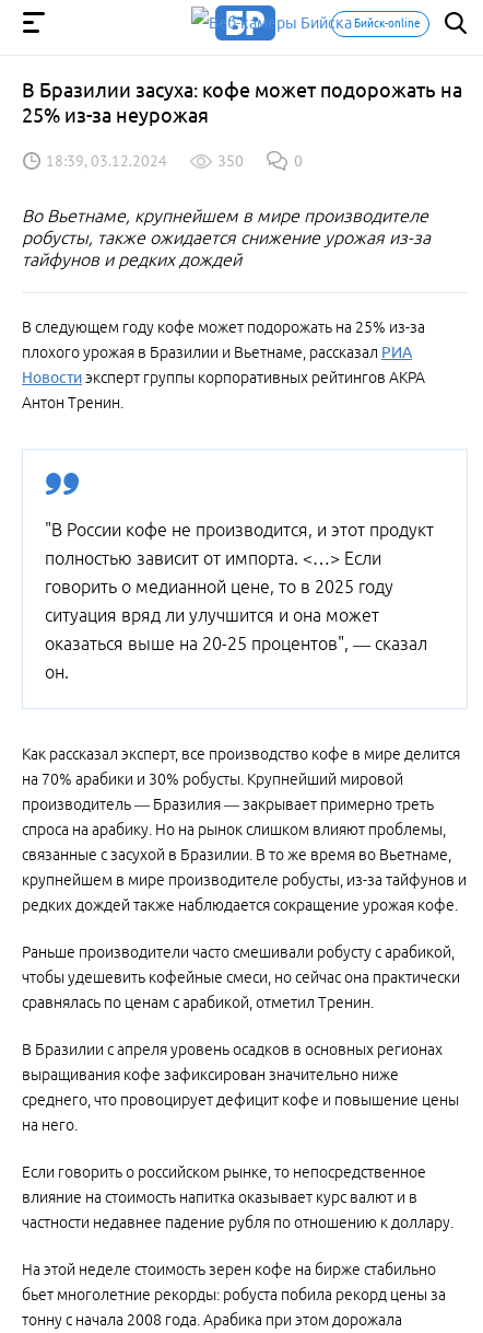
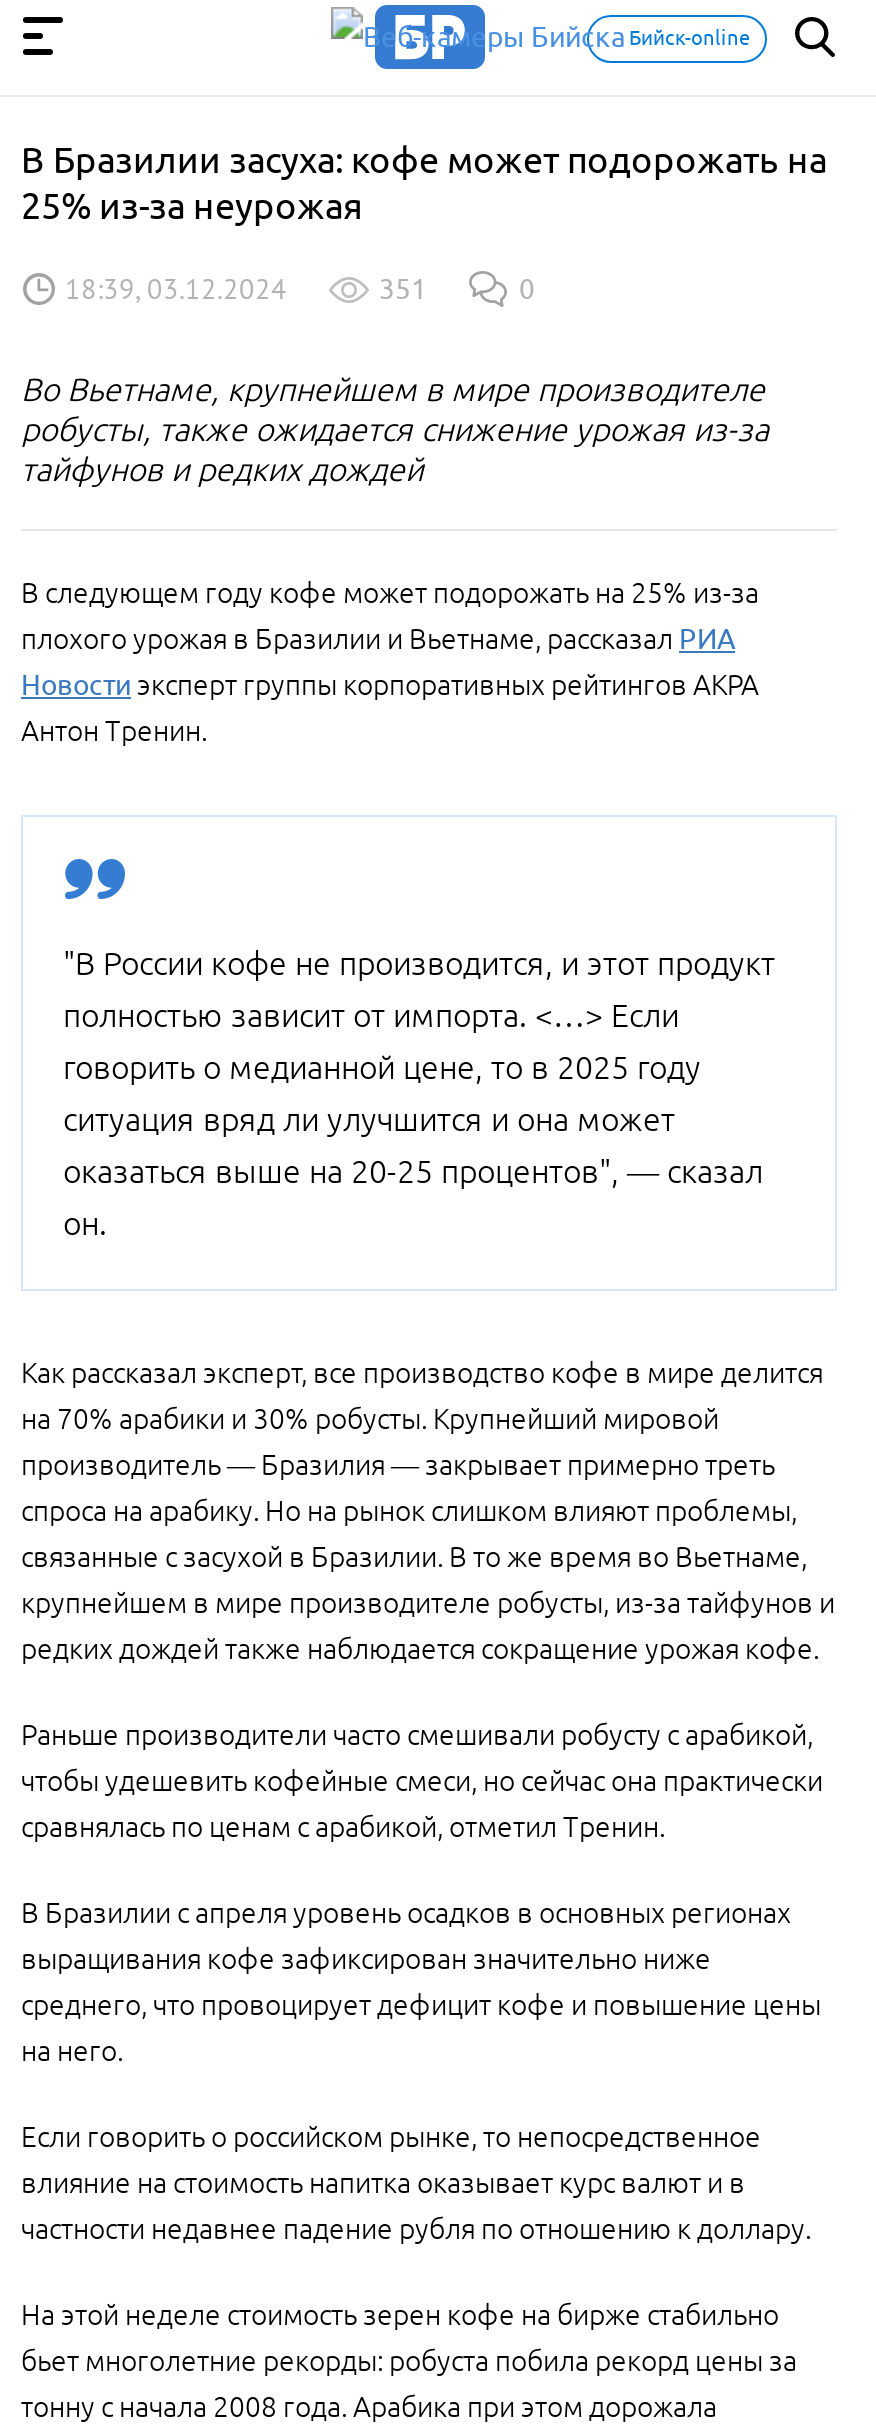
[217,152,244,170] 350 -> [379,273,427,305] 351

